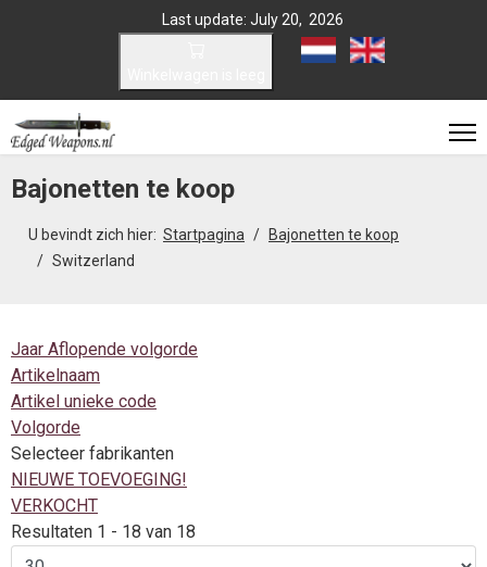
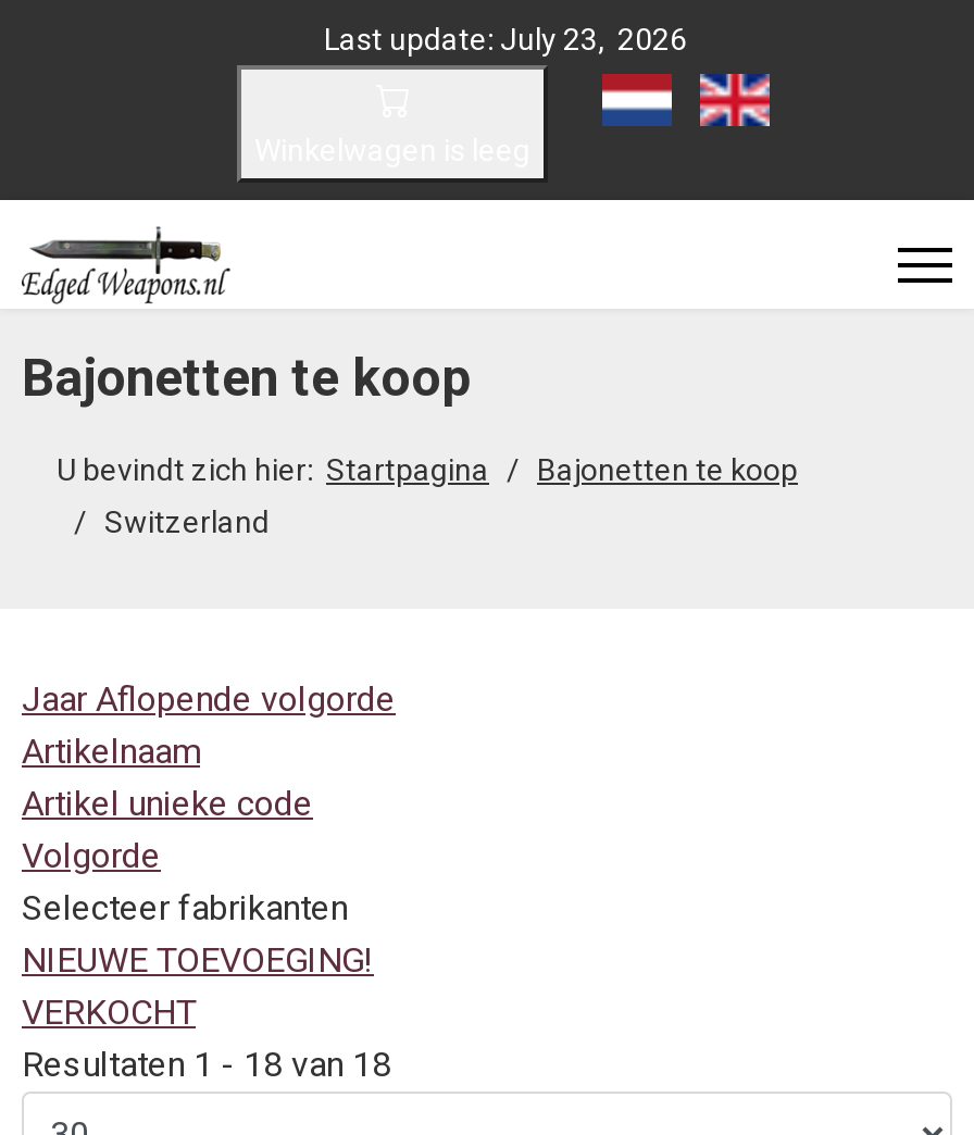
[162,11,347,28] Last update: July 20, 2026 -> [324,22,694,57] Last update: July 23, 2026

